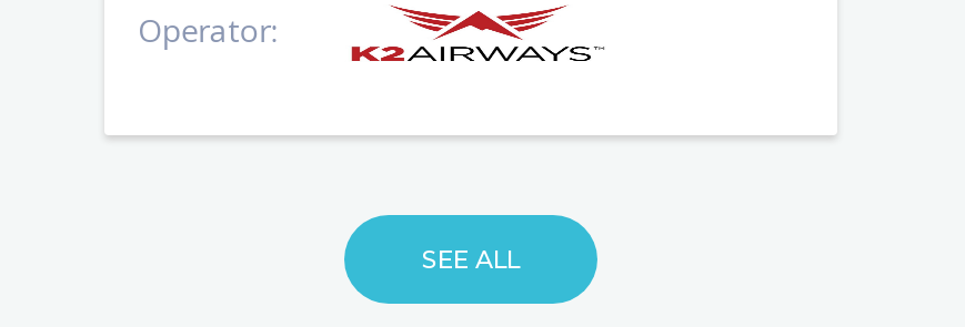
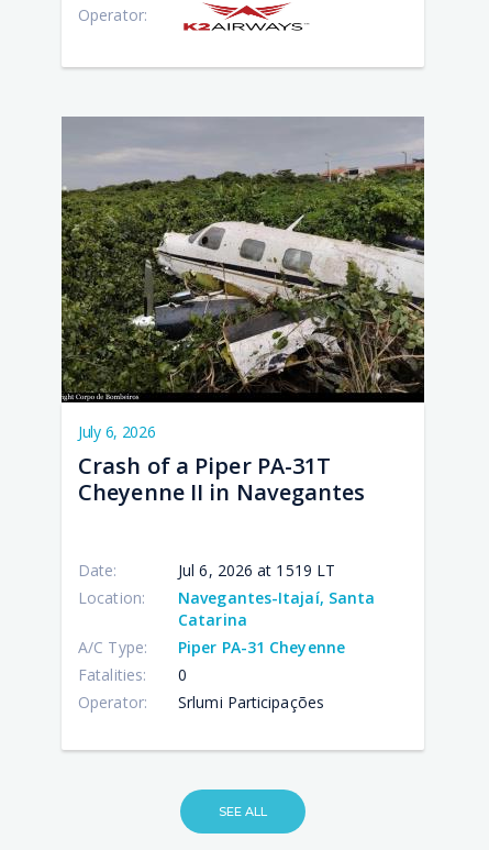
none -> [60,115,425,713] [image] | July 6, 2026 | Crash of a Piper PA-31T | Cheyenne II in Navegantes | Date: | Jul 6, 2026 at 1519 LT | Location: | Navegantes-Itajaí, Santa | Catarina | A/C Type: | Piper PA-31 Cheyenne | Fatalities: | 0 | Operator: | Srlumi Participações

